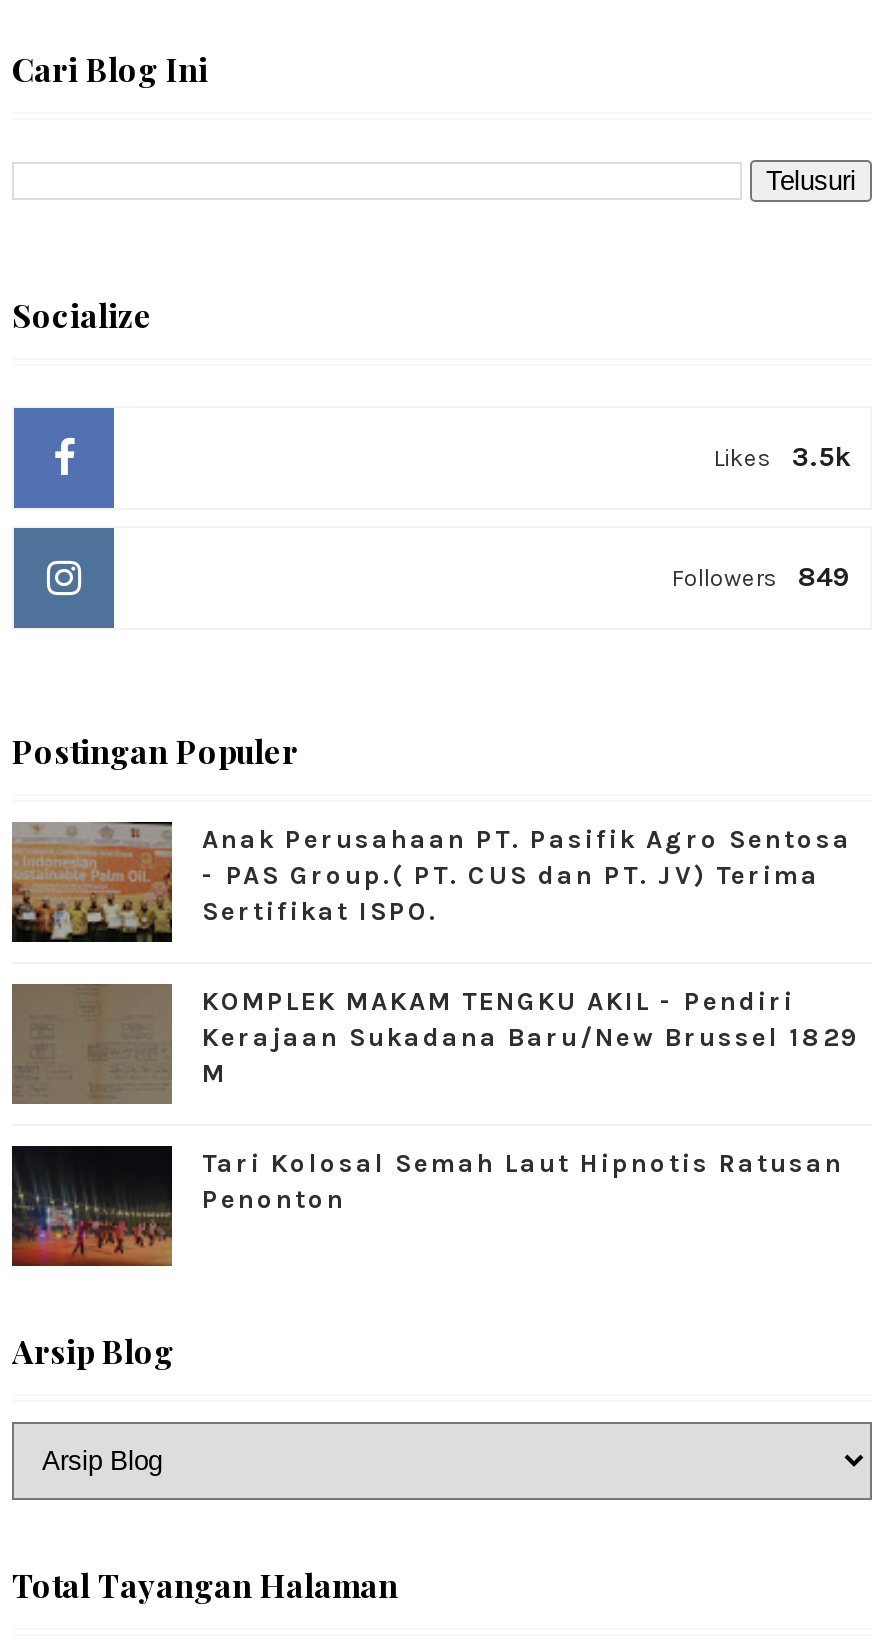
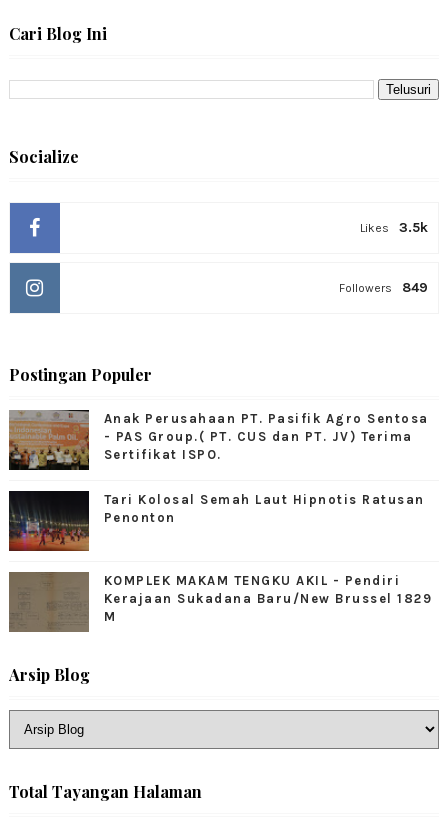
moved [202,985,859,1087] -> [104,573,432,624]: KOMPLEK MAKAM TENGKU AKIL - Pendiri | Kerajaan Sukadana Baru/New Brussel 1829 | M
moved [10,1144,844,1266] -> [8,491,425,551]: [image] | Tari Kolosal Semah Laut Hipnotis Ratusan | Penonton

